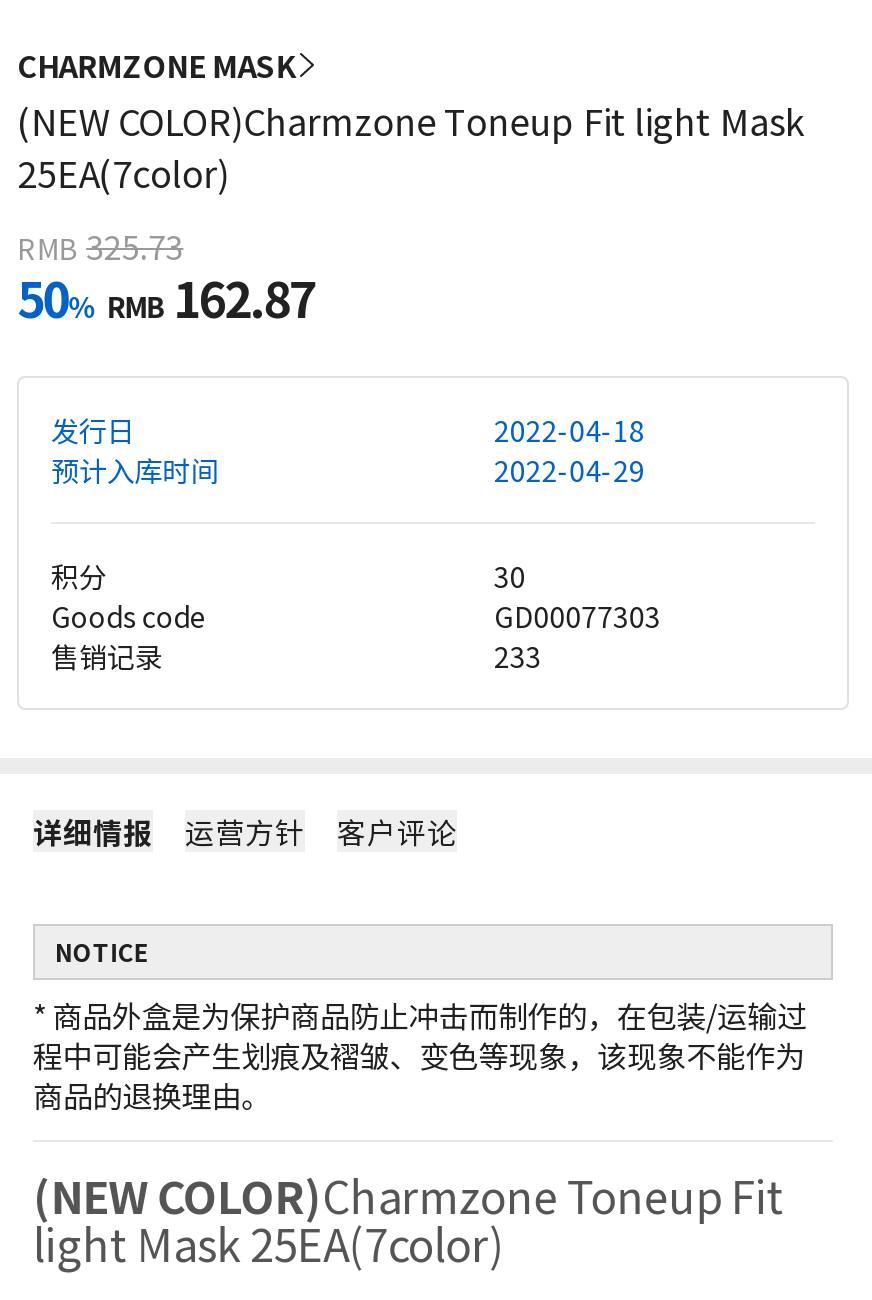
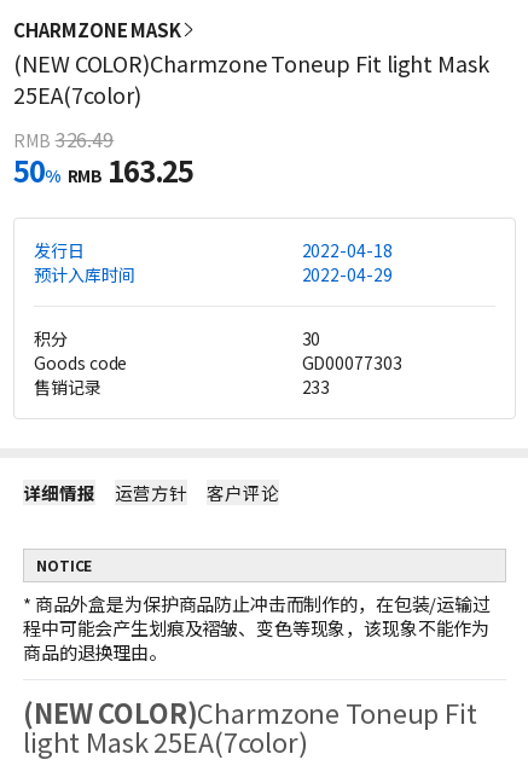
[17,222,183,270] RMB 325.73 -> [13,124,114,153] RMB 326.49
[17,262,315,332] 50% RMB 162.87 -> [13,149,193,191] 50% RMB 163.25

